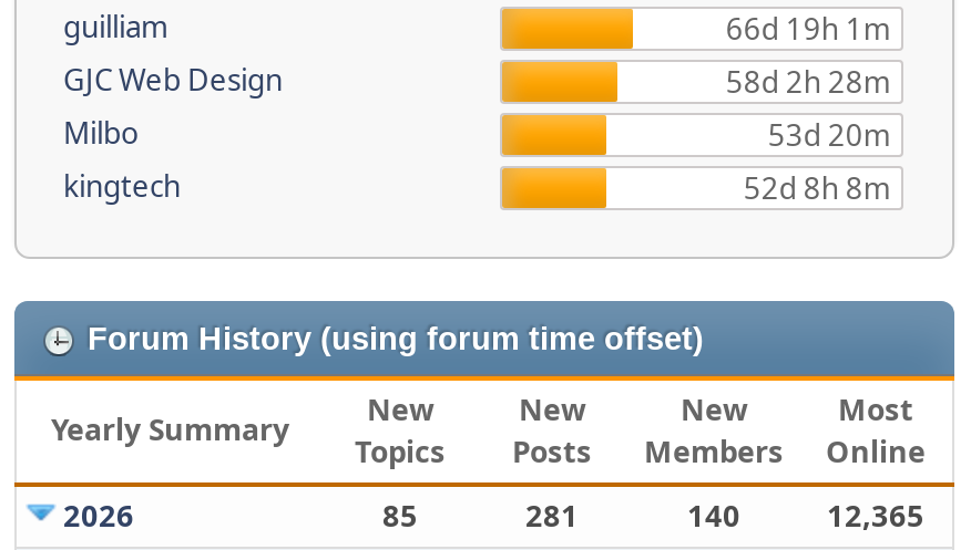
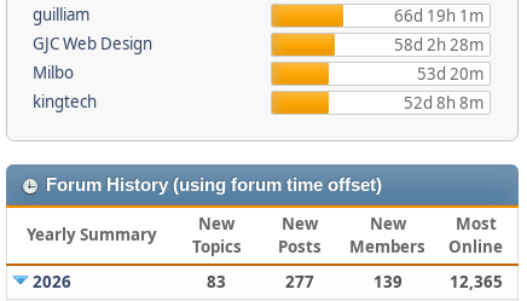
[382,496,418,536] 85 -> [207,271,226,293] 83
[525,496,579,536] 281 -> [285,271,314,293] 277
[687,496,740,536] 140 -> [373,271,402,293] 139

